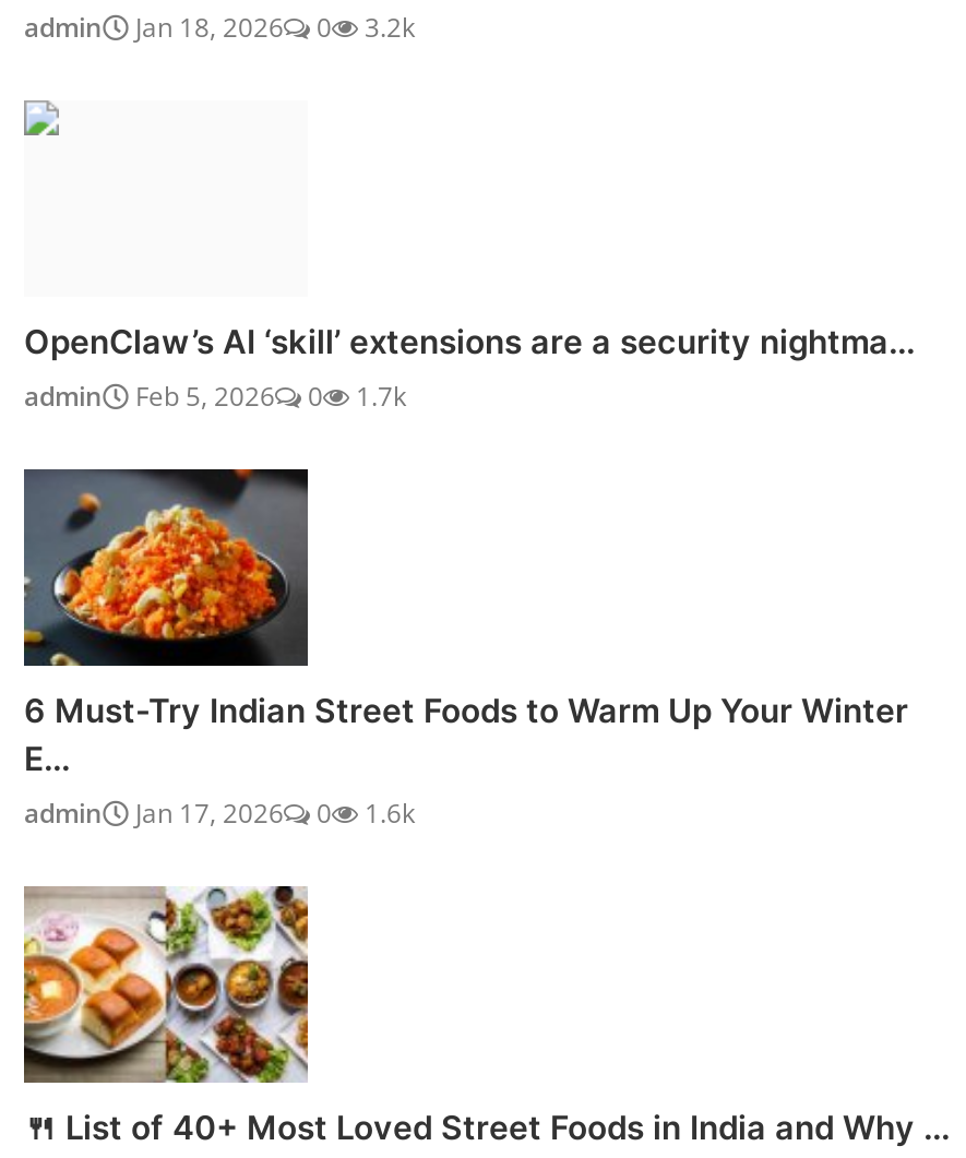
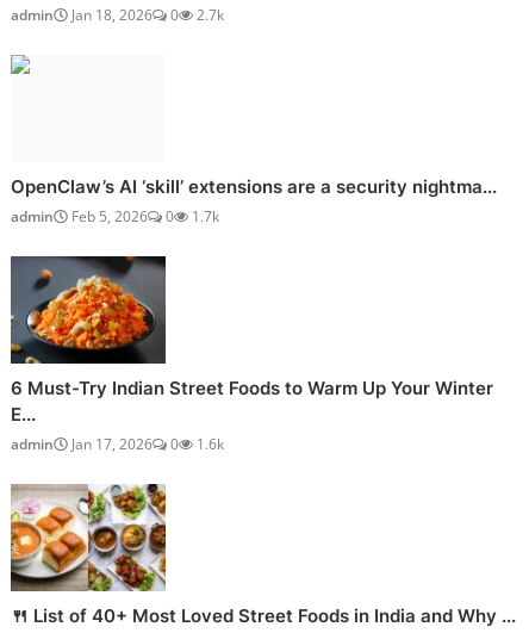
[24,9,415,46] admin Jan 18, 2026 0 3.2k -> [11,5,224,25] admin Jan 18, 2026 0 2.7k

